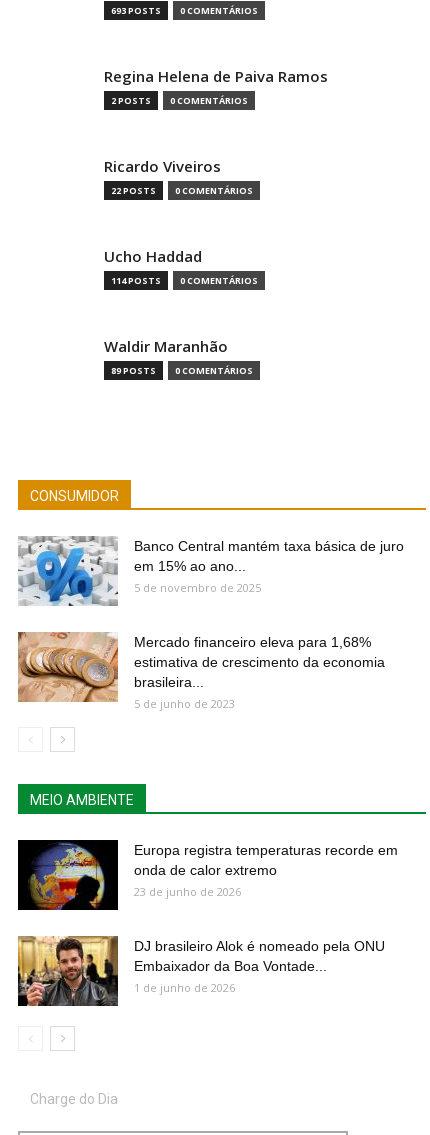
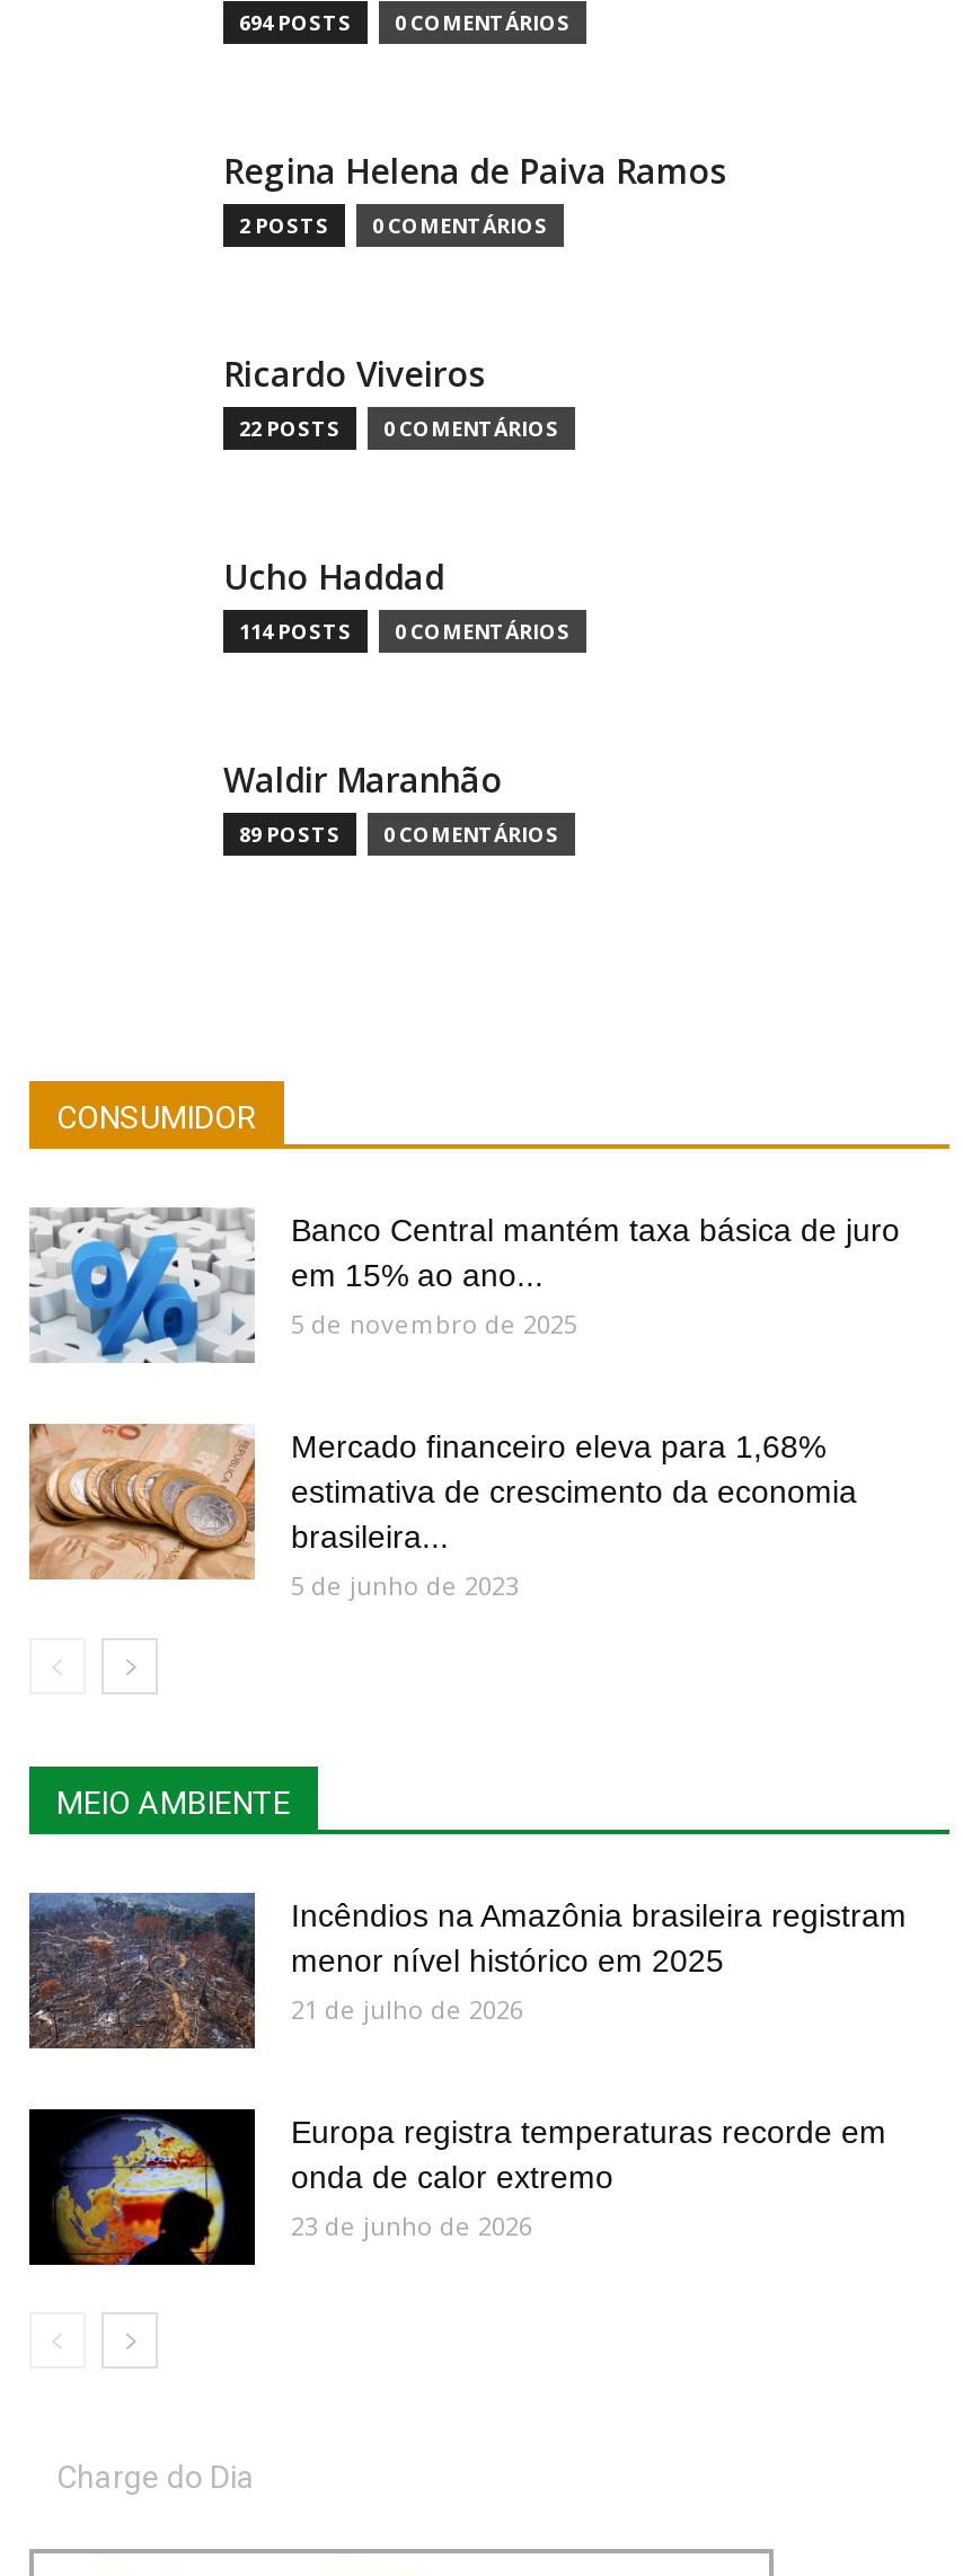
[111,4,258,17] 693 POSTS 0 COMENTÁRIOS -> [239,9,571,38] 694 POSTS 0 COMENTÁRIOS
none -> [27,1892,907,2052] [image] | Incêndios na Amazônia brasileira registram | menor nível histórico em 2025 | 21 de julho de 2026
moved [26,839,398,910] -> [47,2108,886,2268]: [image] | Europa registra temperaturas recorde em | onda de calor extremo | 23 de junho de 2026
[17,936,385,1007] [image] | DJ brasileiro Alok é nomeado pela ONU | Embaixador da Boa Vontade... | 1 de junho de 2026 -> none

